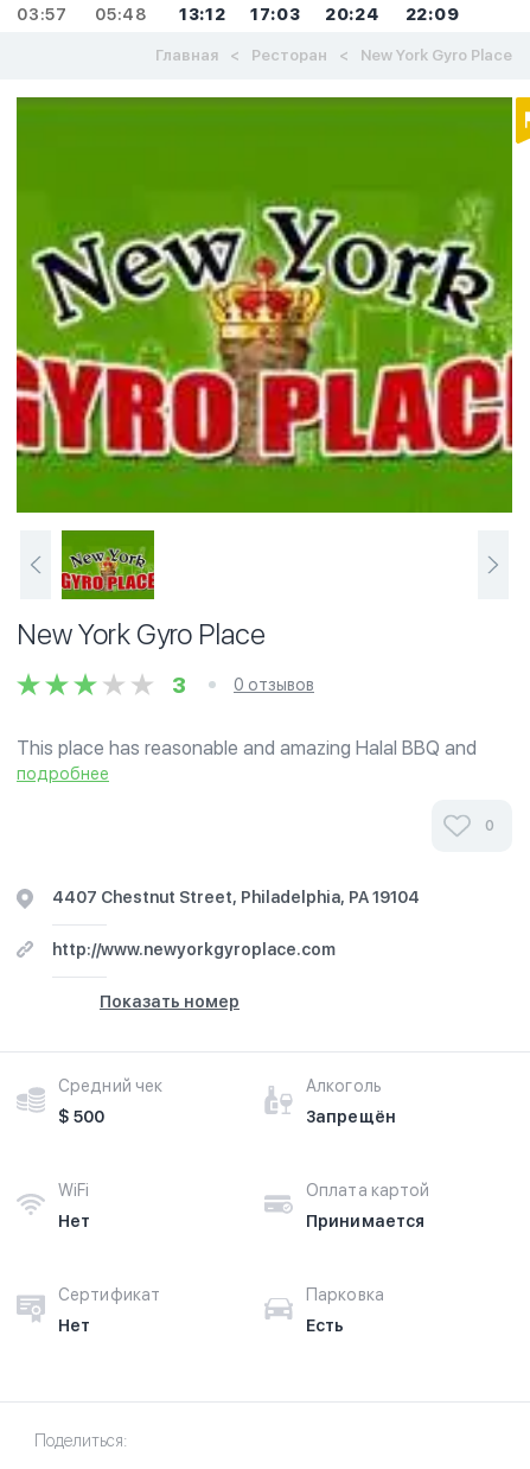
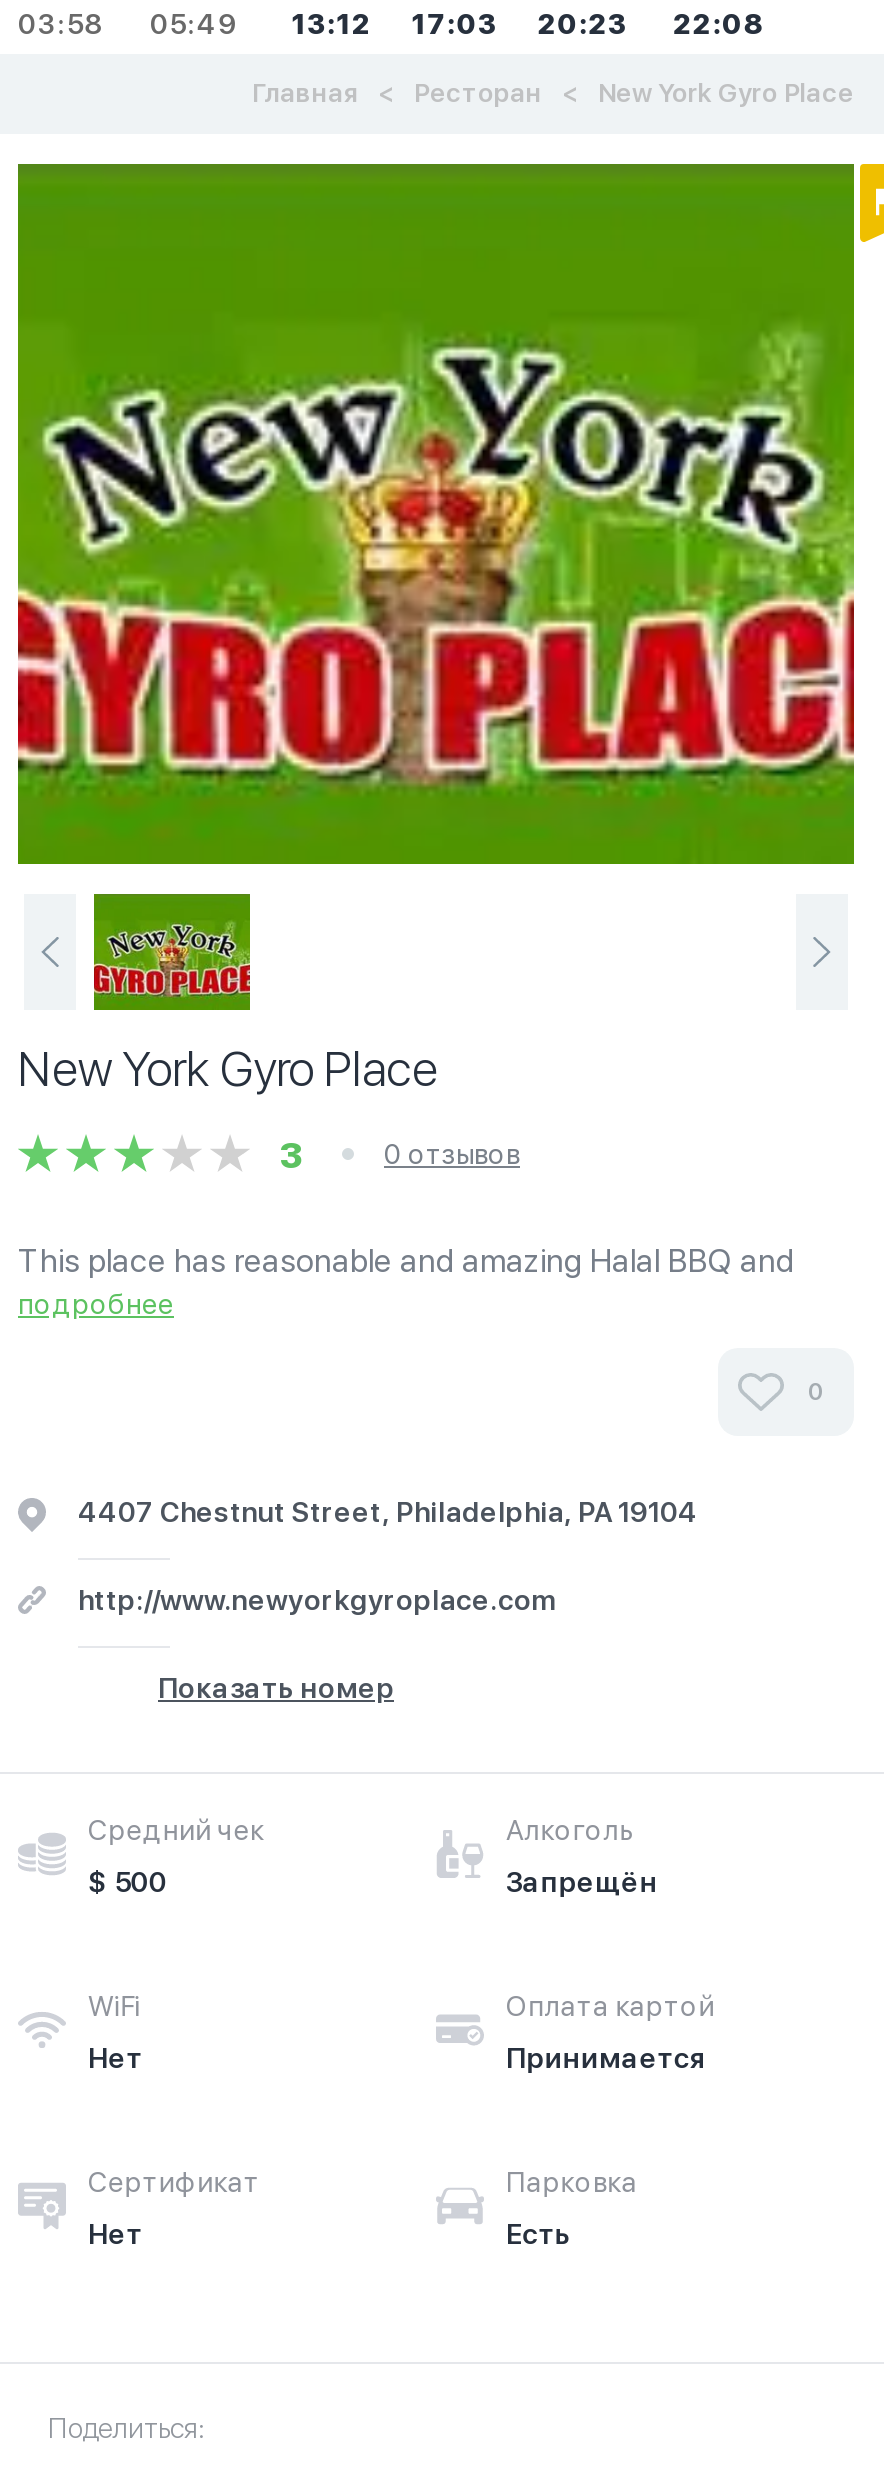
[17,5,68,24] 03:57 -> [18,8,104,40] 03:58
[95,5,147,24] 05:48 -> [150,8,238,40] 05:49
[325,5,379,24] 20:24 -> [538,8,628,40] 20:23
[405,5,460,24] 22:09 -> [673,8,765,40] 22:08

